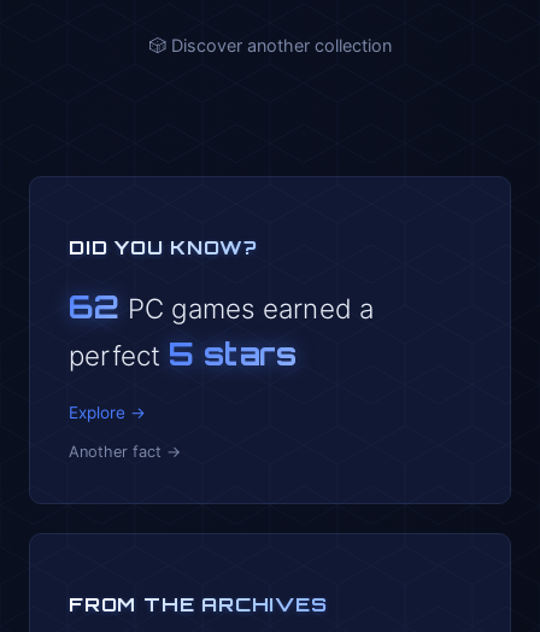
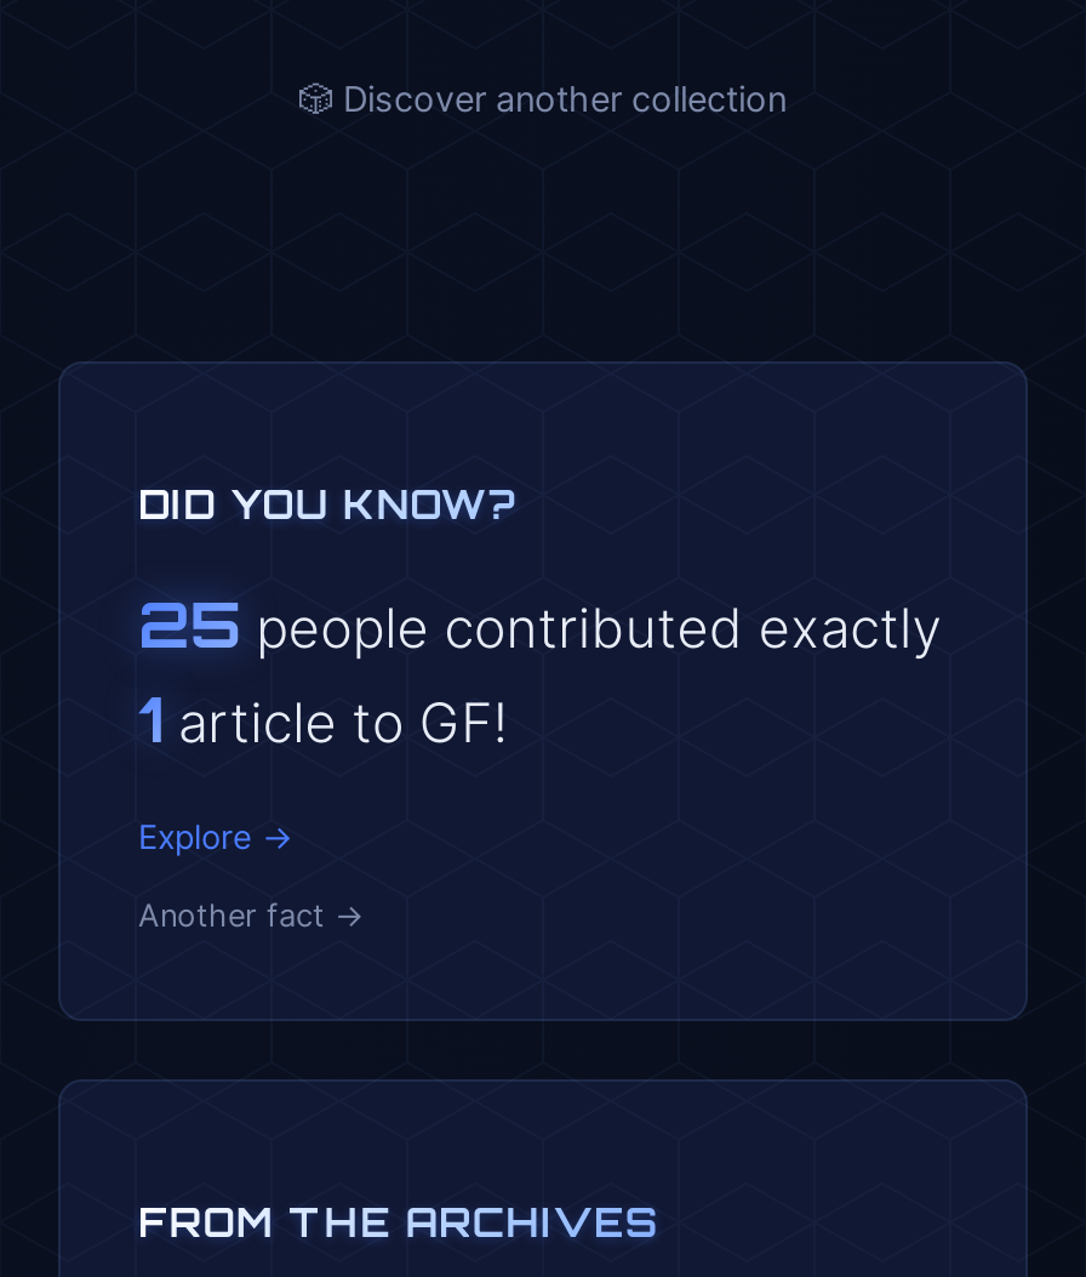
[69,287,374,373] 62 PC games earned a | perfect 5 stars -> [138,585,942,757] 25 people contributed exactly | 1 article to GF!

